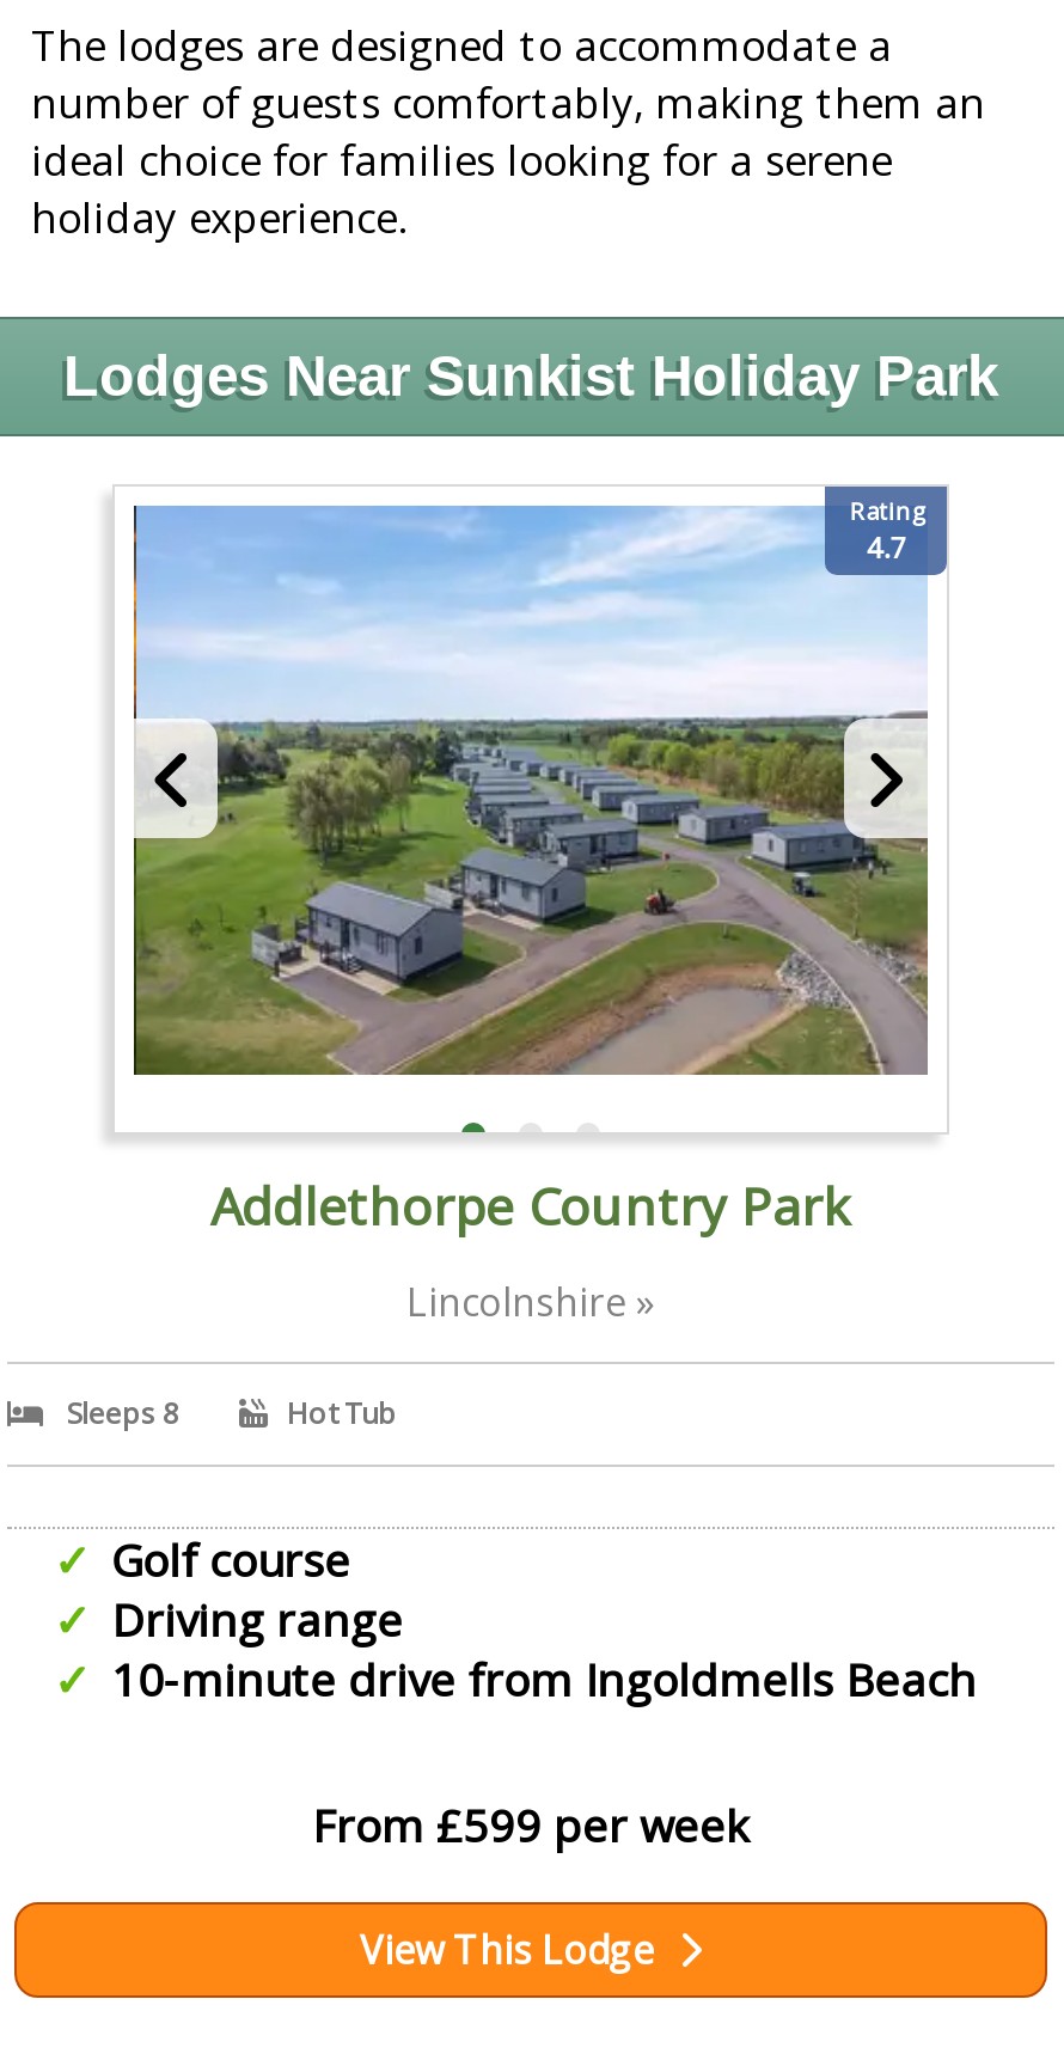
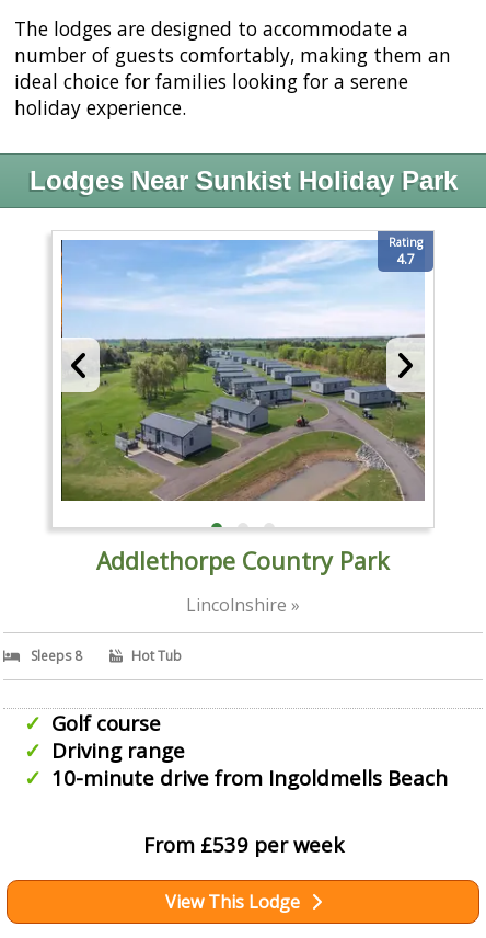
[312,1795,750,1855] From £599 per week -> [143,831,343,858] From £539 per week

